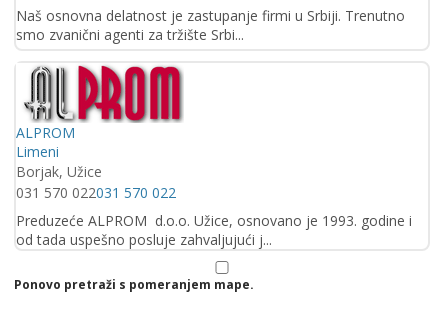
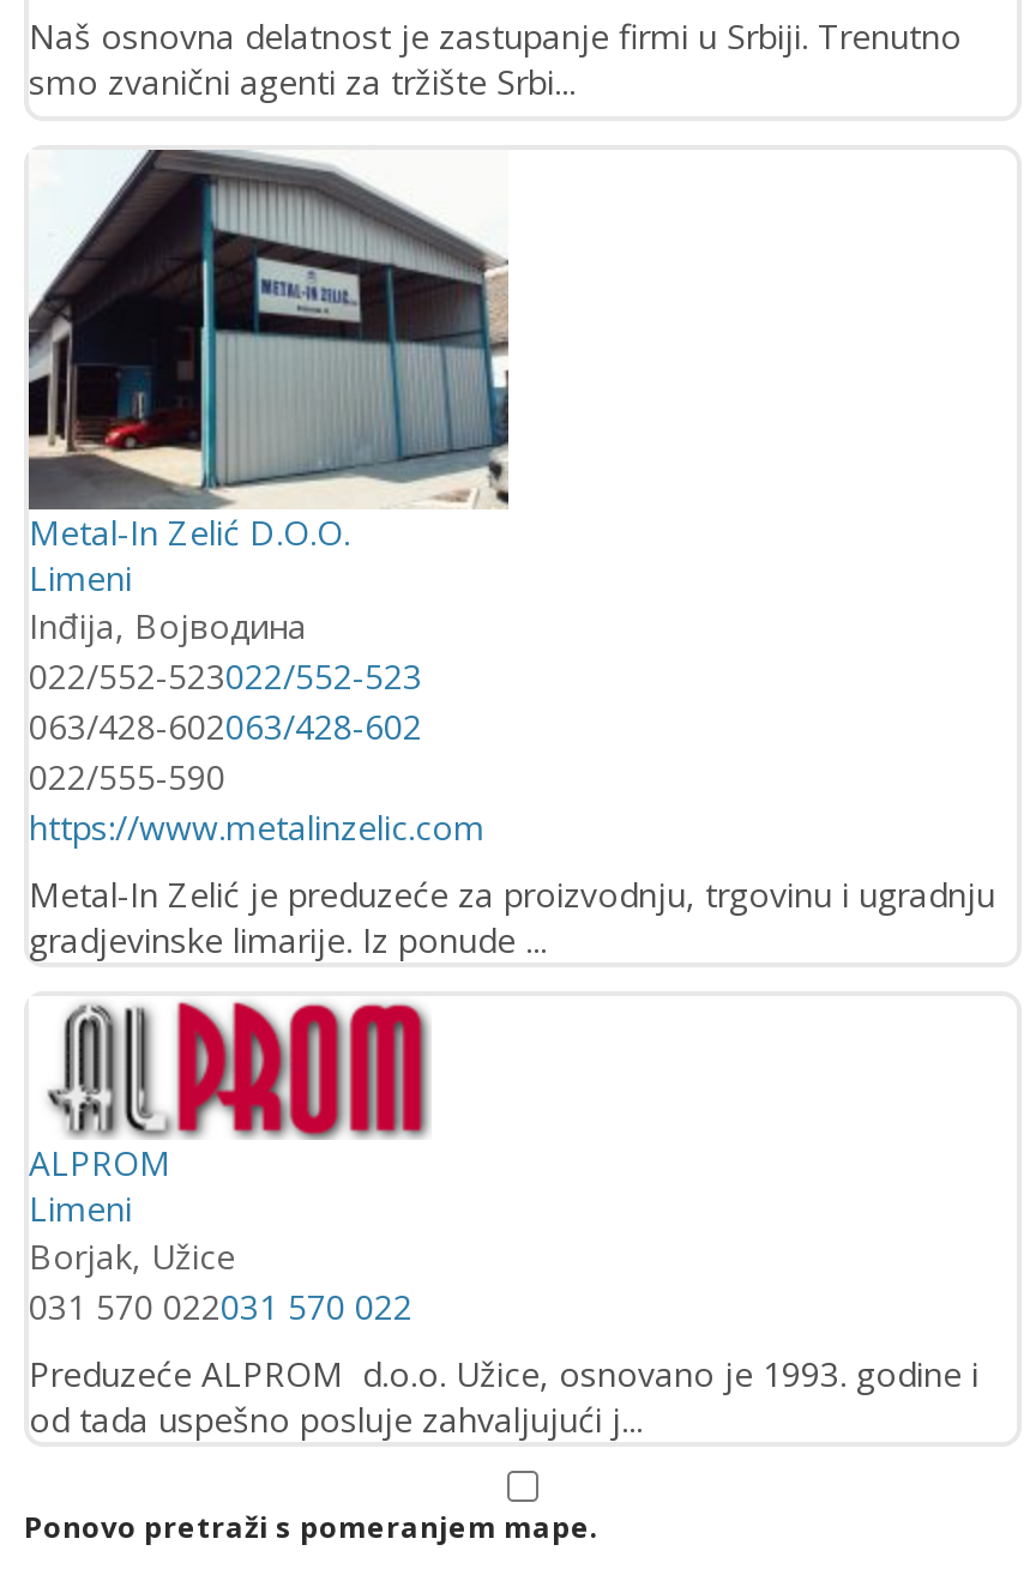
none -> [26,147,995,963] [image] | Metal-In Zelić D.O.O. | Limeni | Inđija, Војводина | 022/552-523022/552-523 | 063/428-602063/428-602 | 022/555-590 | https://www.metalinzelic.com | Metal-In Zelić je preduzeće za proizvodnju, trgovinu i ugradnju | gradjevinske limarije. Iz ponude ...

